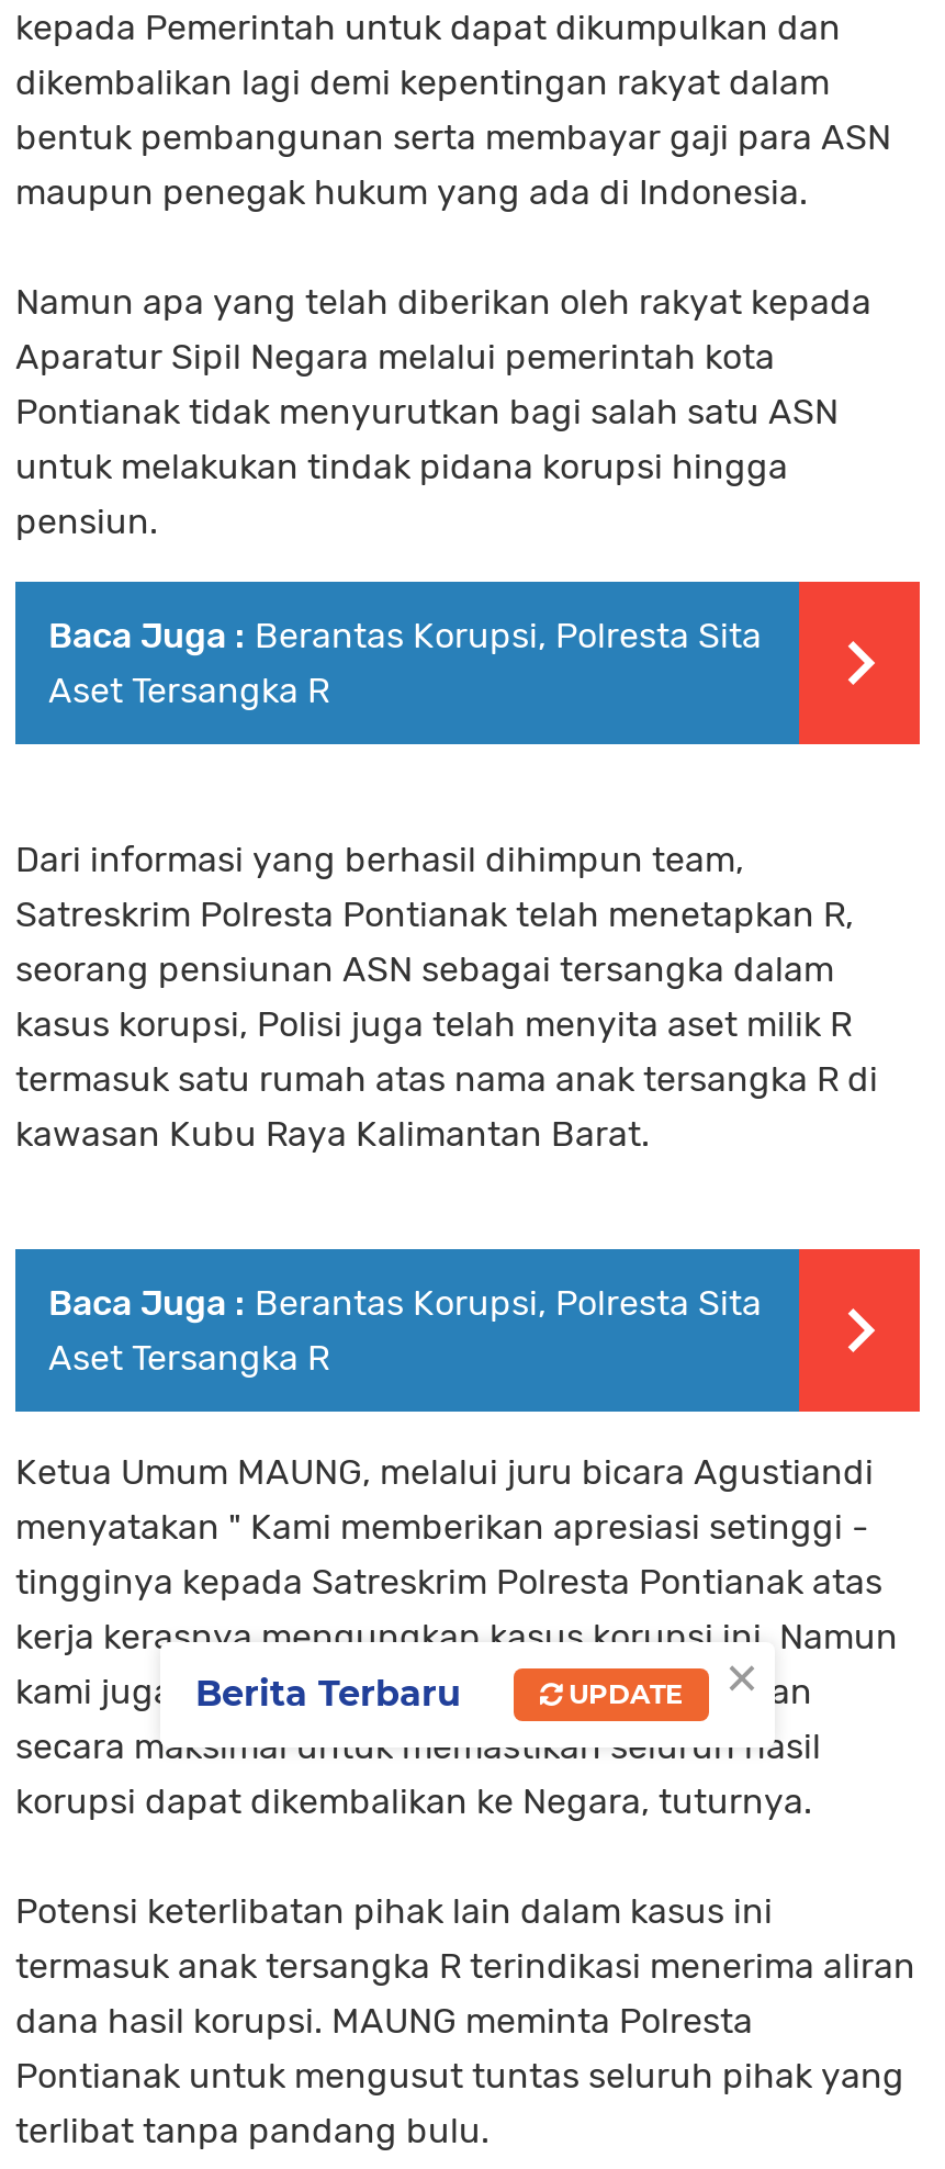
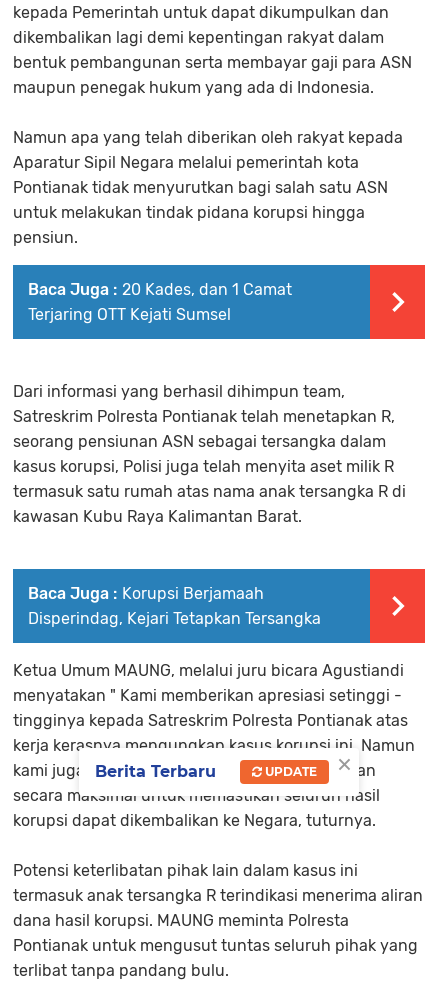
[48,615,762,712] Baca Juga : Berantas Korupsi, Polresta Sita | Aset Tersangka R -> [28,280,292,324] Baca Juga : 20 Kades, dan 1 Camat | Terjaring OTT Kejati Sumsel
[48,1283,762,1379] Baca Juga : Berantas Korupsi, Polresta Sita | Aset Tersangka R -> [28,584,321,628] Baca Juga : Korupsi Berjamaah | Disperindag, Kejari Tetapkan Tersangka

